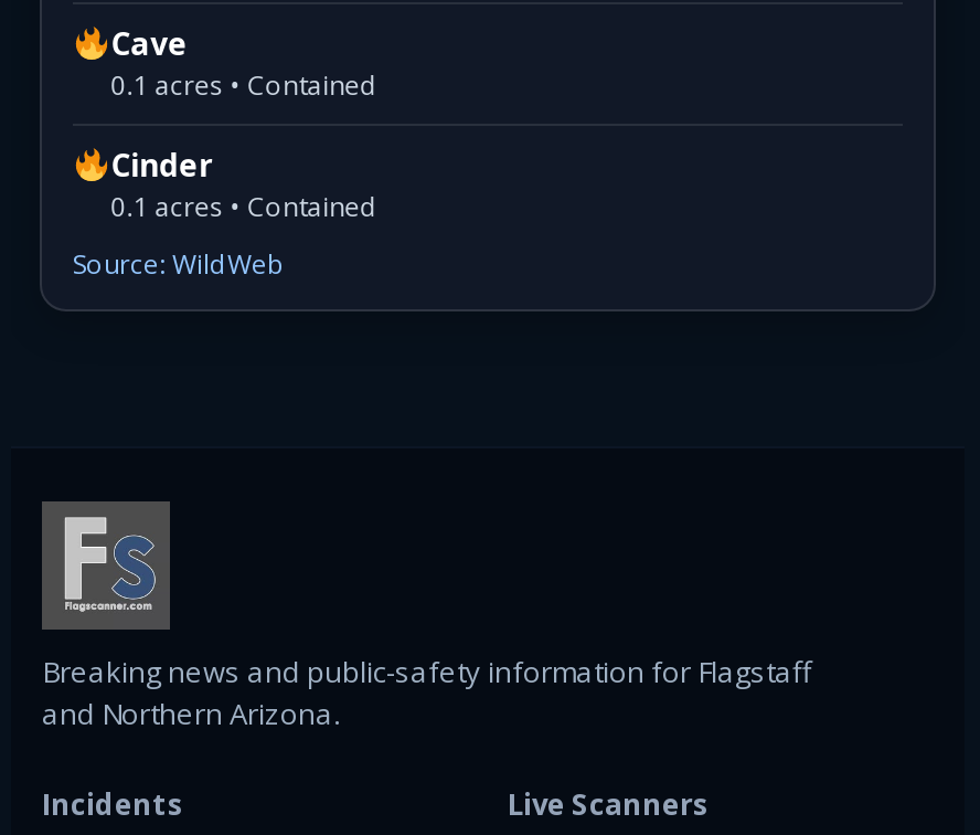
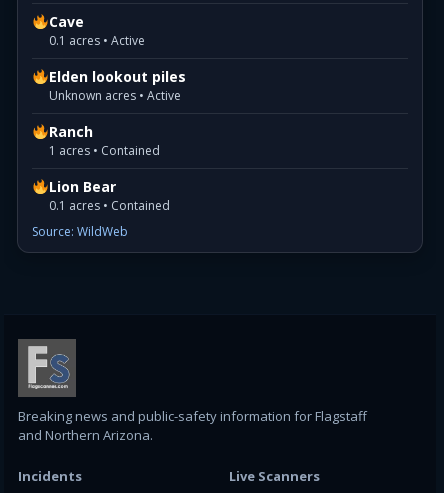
[111,66,378,185] 0.1 acres • Contained | Cinder -> [49,32,186,196] 0.1 acres • Active | Elden lookout piles | Unknown acres • Active | Ranch | 1 acres • Contained | Lion Bear

